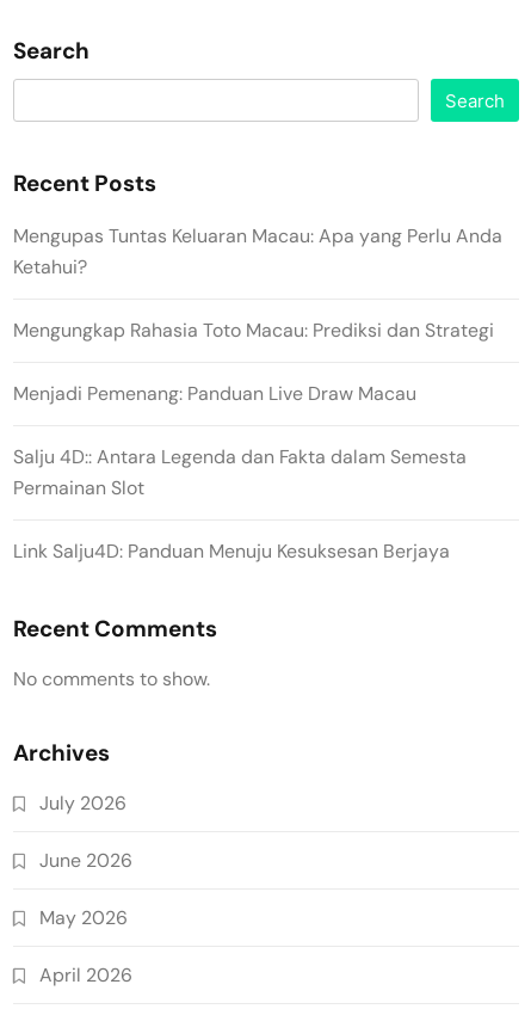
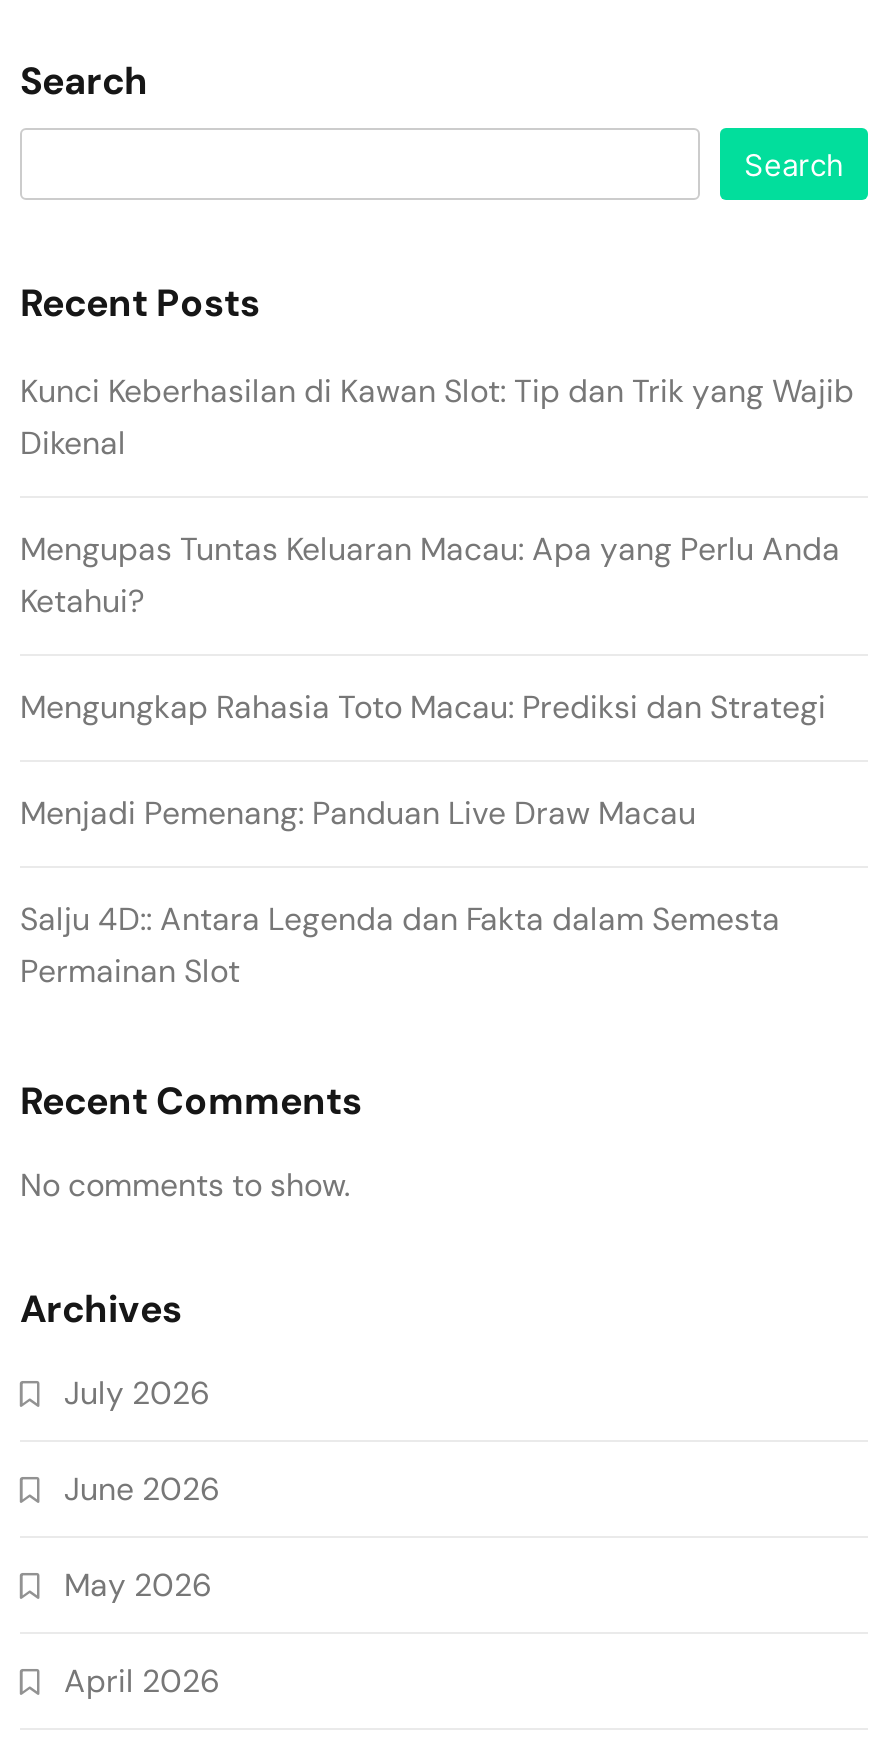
none -> [20,369,854,463] Kunci Keberhasilan di Kawan Slot: Tip dan Trik yang Wajib | Dikenal
moved [13,223,502,500] -> [20,527,840,991]: Mengupas Tuntas Keluaran Macau: Apa yang Perlu Anda | Ketahui? | Mengungkap Rahasia Toto Macau: Prediksi dan Strategi | Menjadi Pemenang: Panduan Live Draw Macau | Salju 4D:: Antara Legenda dan Fakta dalam Semesta | Permainan Slot
[13,538,450,563] Link Salju4D: Panduan Menuju Kesuksesan Berjaya -> none

